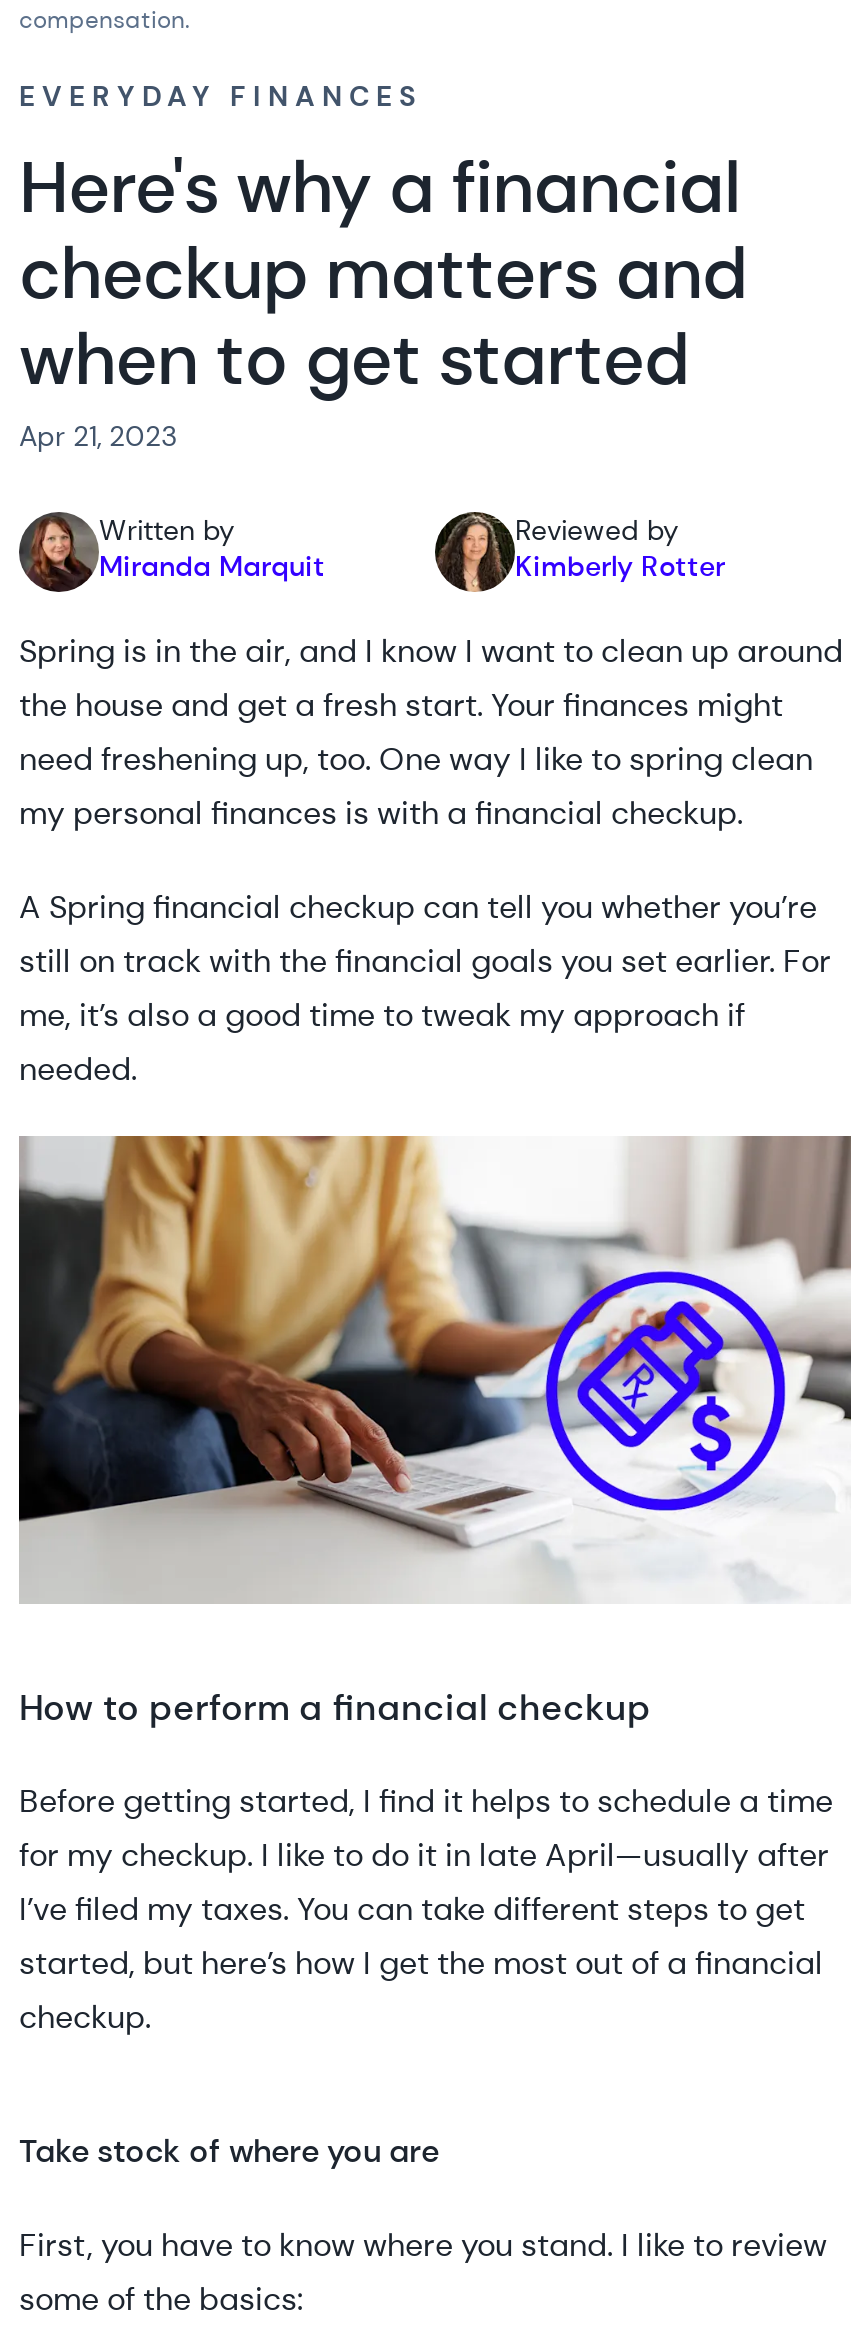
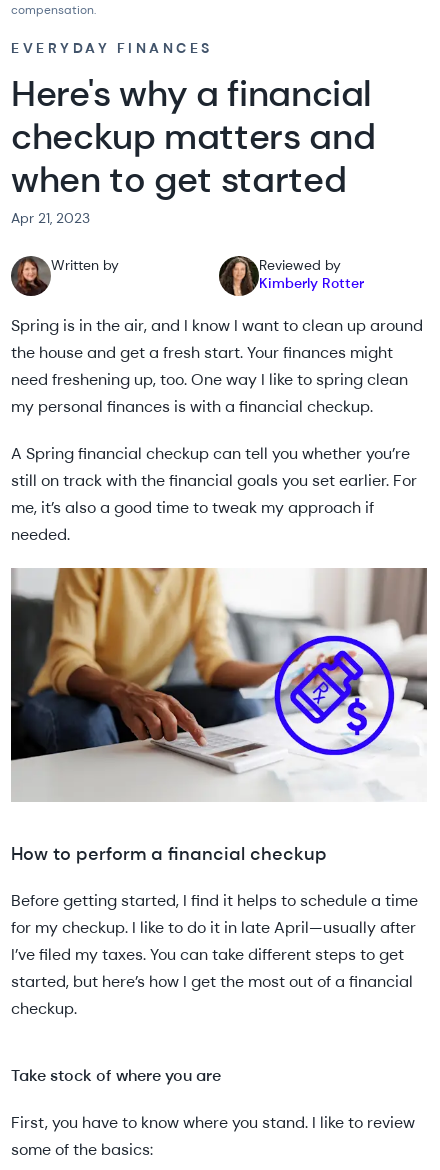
[99,549,325,585] Miranda Marquit -> none

